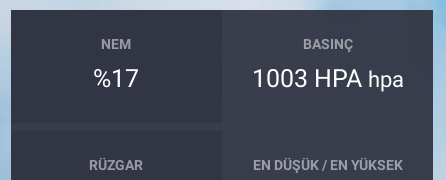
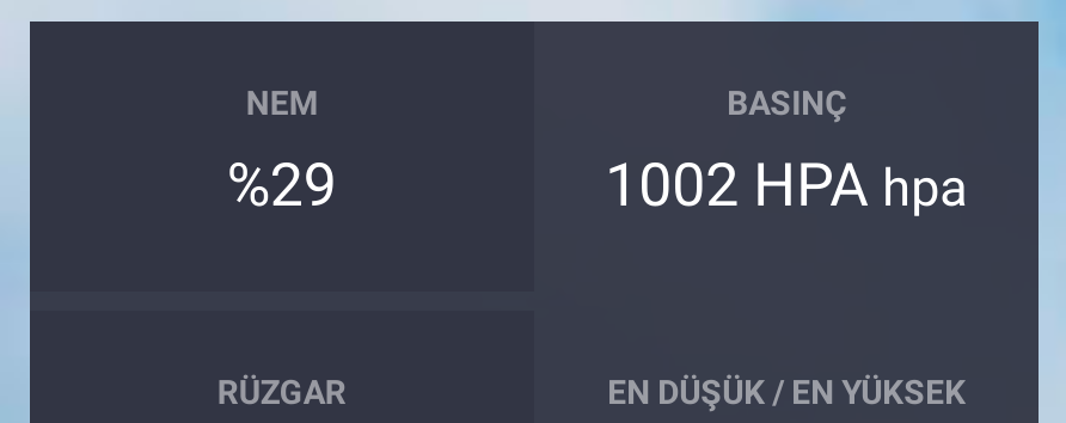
[93,64,139,93] %17 -> [227,152,337,221] %29
[252,64,404,93] 1003 HPA hpa -> [605,152,968,221] 1002 HPA hpa

